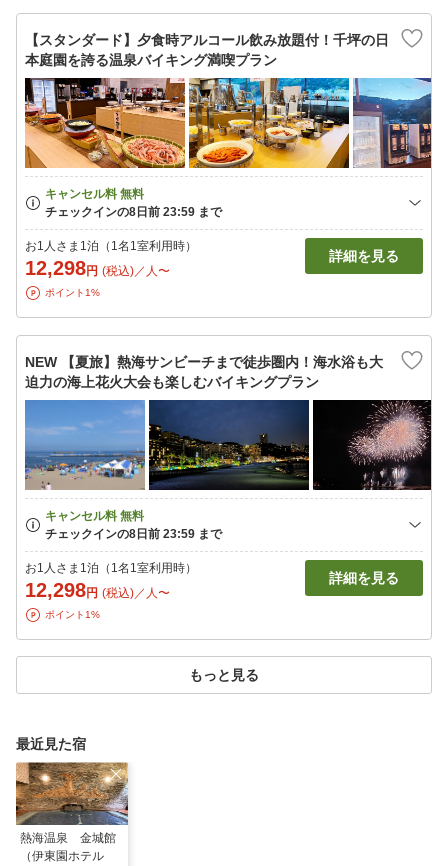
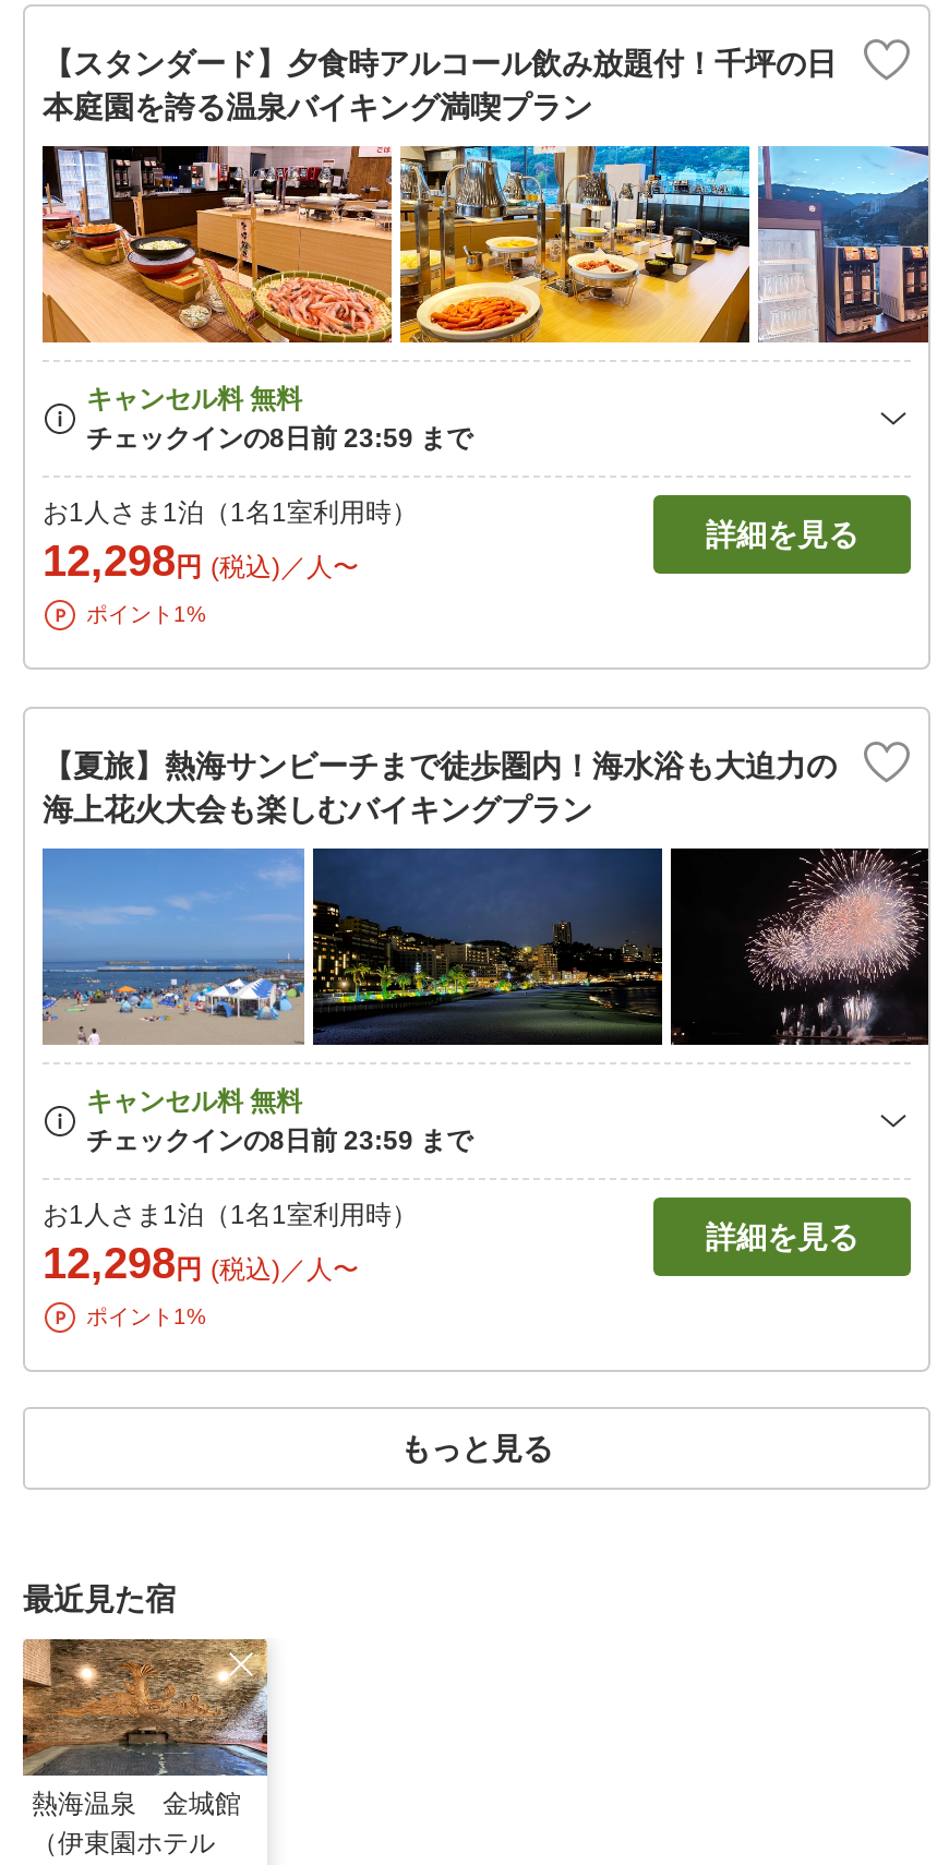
[25,354,383,390] NEW 【夏旅】熱海サンビーチまで徒歩圏内！海水浴も大 | 迫力の海上花火大会も楽しむバイキングプラン -> [43,748,837,827] 【夏旅】熱海サンビーチまで徒歩圏内！海水浴も大迫力の | 海上花火大会も楽しむバイキングプラン

